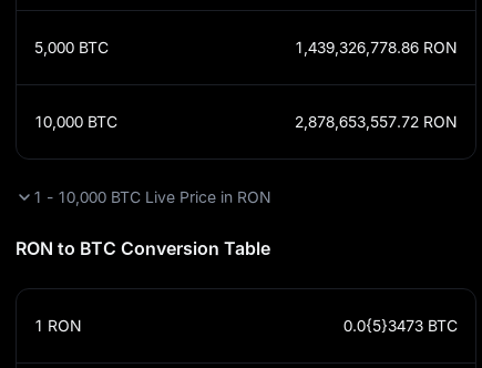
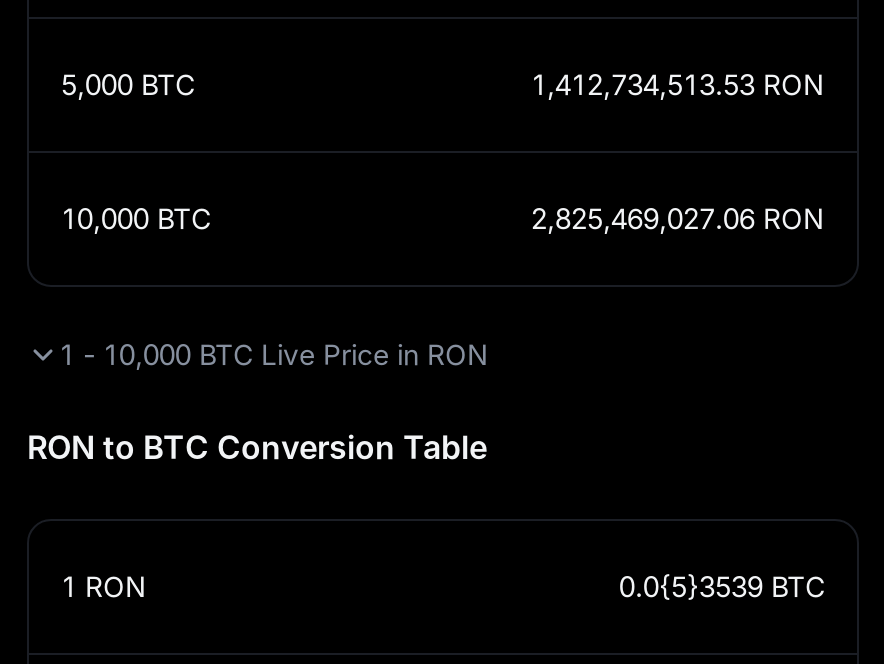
[295,38,458,57] 1,439,326,778.86 RON -> [531,67,825,101] 1,412,734,513.53 RON
[295,112,458,131] 2,878,653,557.72 RON -> [531,201,825,235] 2,825,469,027.06 RON
[343,316,458,335] 0.0{5}3473 BTC -> [619,569,825,603] 0.0{5}3539 BTC

